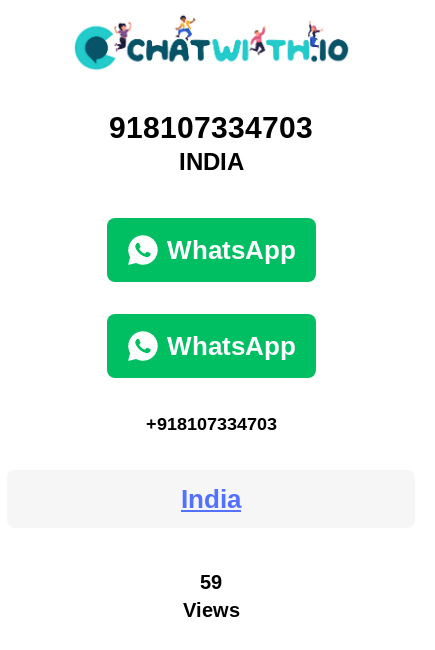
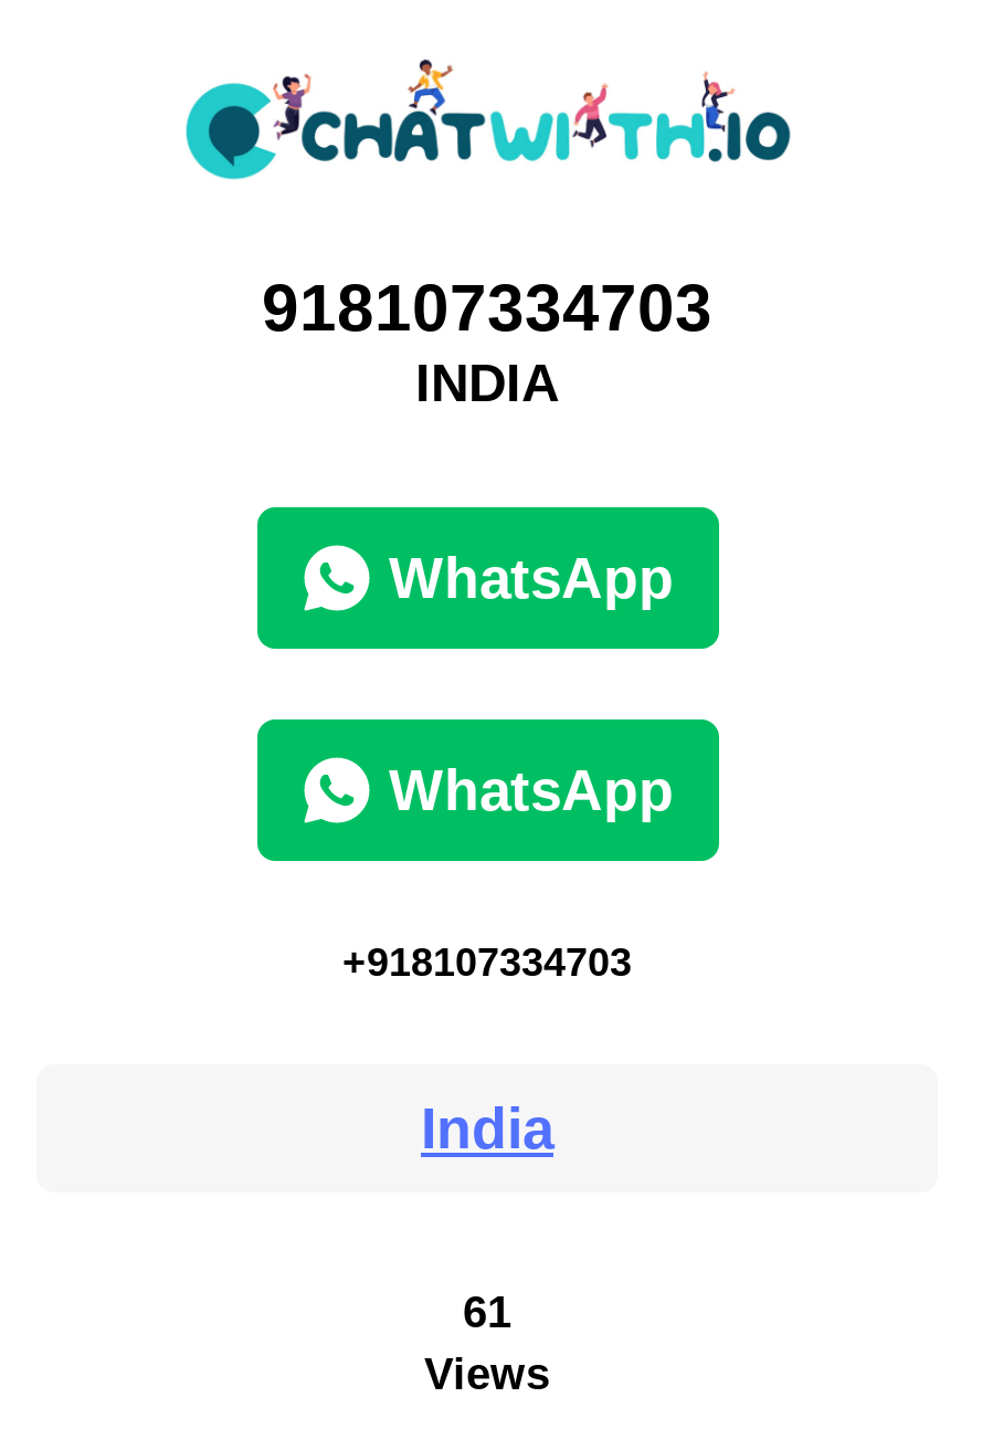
[200,571,222,593] 59 -> [463,1287,511,1336] 61

